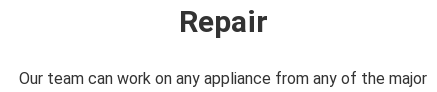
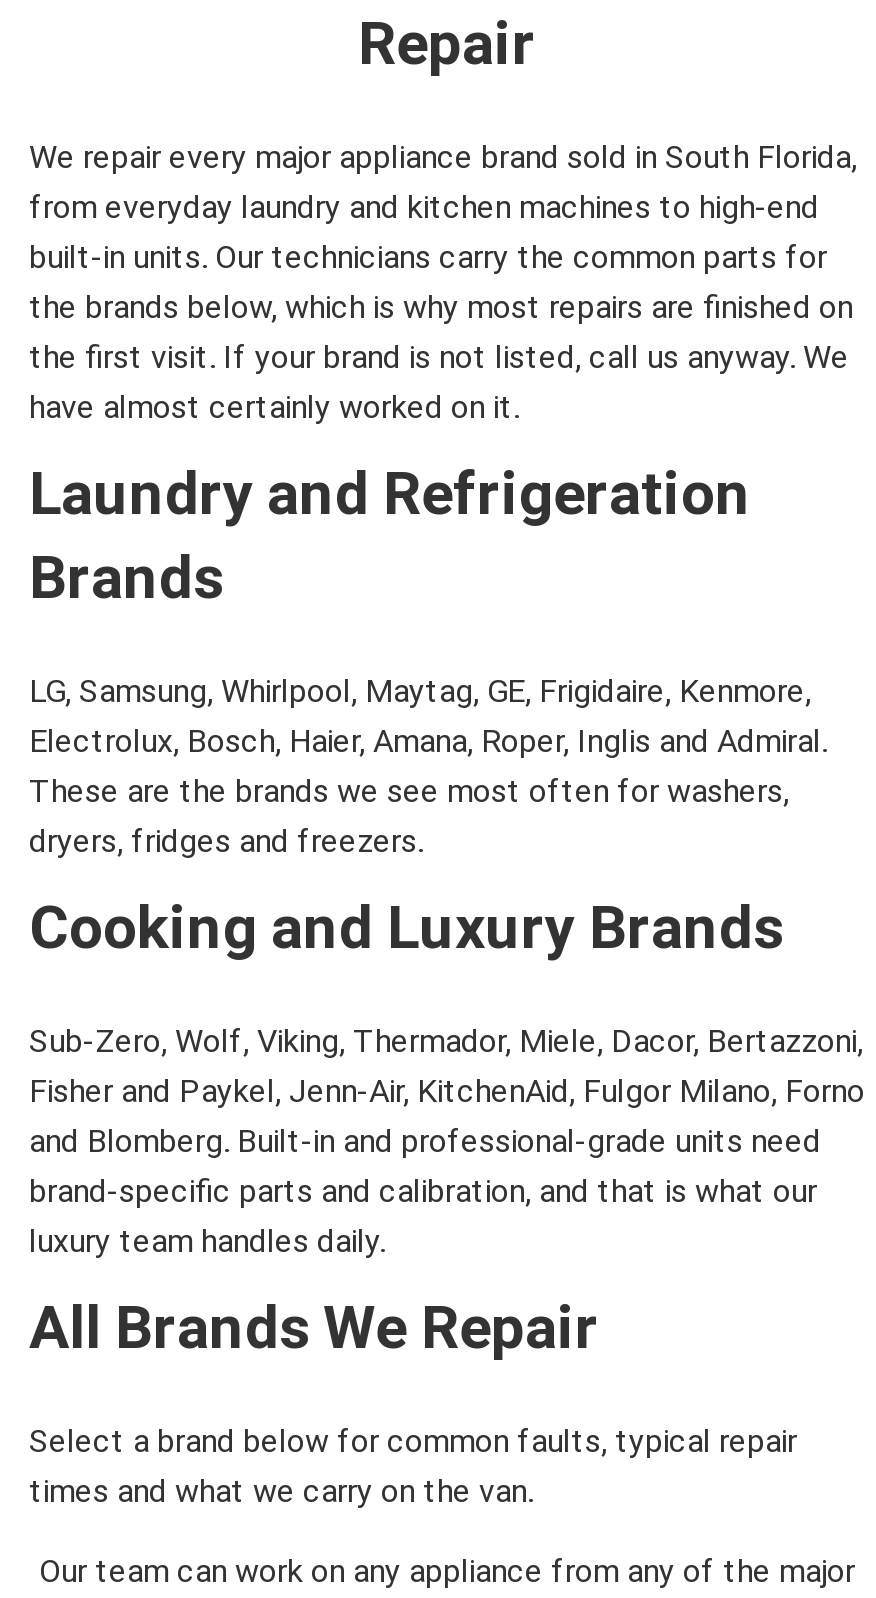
none -> [29,138,865,1510] We repair every major appliance brand sold in South Florida, | from everyday laundry and kitchen machines to high-end | built-in units. Our technicians carry the common parts for | the brands below, which is why most repairs are finished on | the first visit. If your brand is not listed, call us anyway. We | have almost certainly worked on it. | Laundry and Refrigeration | Brands | LG, Samsung, Whirlpool, Maytag, GE, Frigidaire, Kenmore, | Electrolux, Bosch, Haier, Amana, Roper, Inglis and Admiral. | These are the brands we see most often for washers, | dryers, fridges and freezers. | Cooking and Luxury Brands | Sub-Zero, Wolf, Viking, Thermador, Miele, Dacor, Bertazzoni, | Fisher and Paykel, Jenn-Air, KitchenAid, Fulgor Milano, Forno | and Blomberg. Built-in and professional-grade units need | brand-specific parts and calibration, and that is what our | luxury team handles daily. | All Brands We Repair | Select a brand below for common faults, typical repair | times and what we carry on the van.

